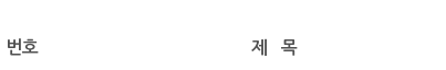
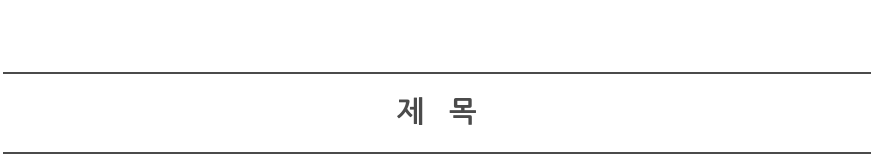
[6,39,39,56] 번호 -> none

